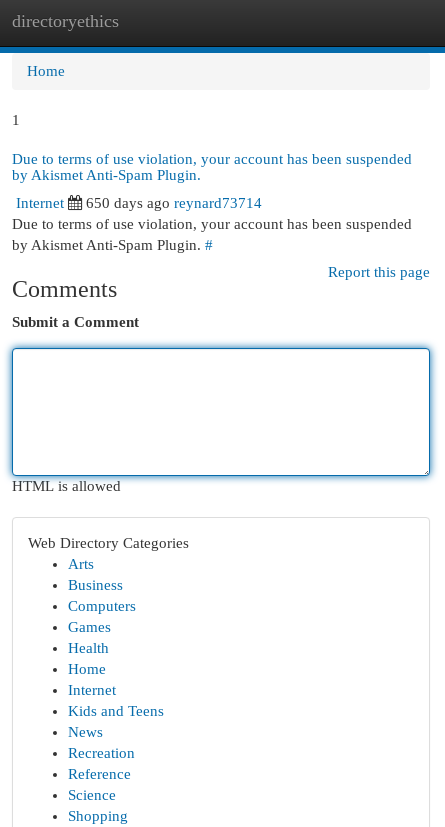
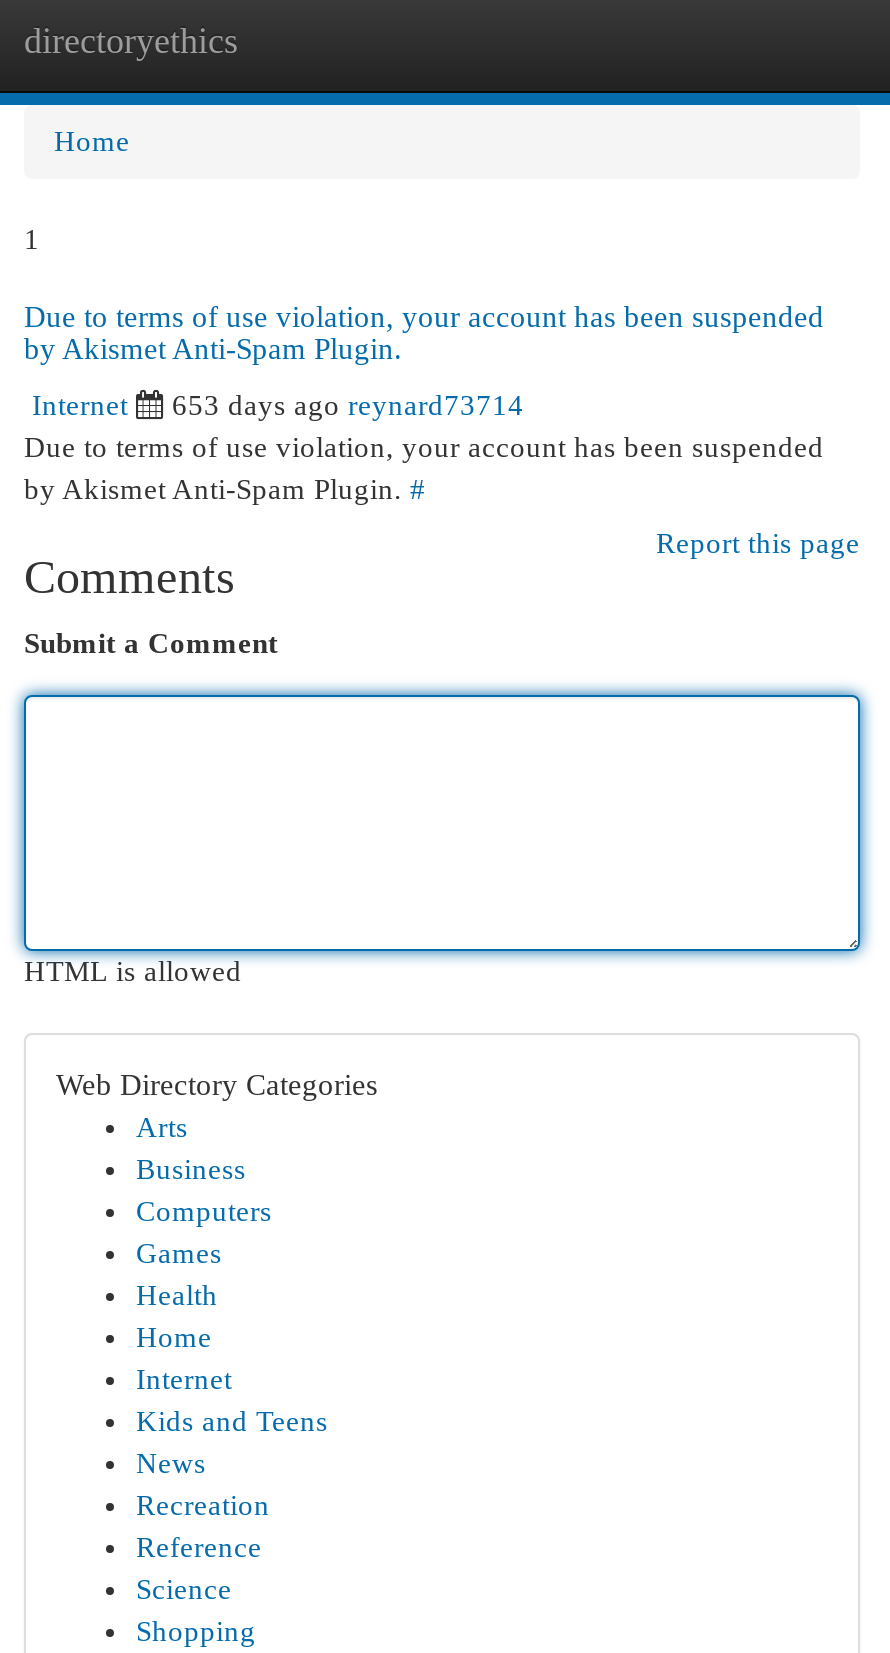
[86,195,262,211] 650 days ago reynard73714 -> [172,389,524,421] 653 days ago reynard73714

